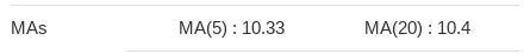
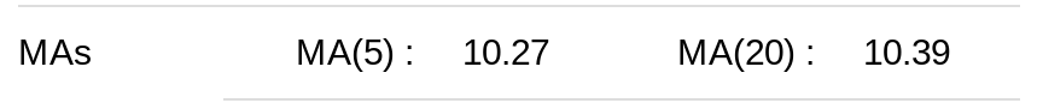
[179,18,475,38] MA(5) : 10.33 | MA(20) : 10.4 -> [296,31,960,72] MA(5) : | 10.27 | MA(20) : | 10.39

